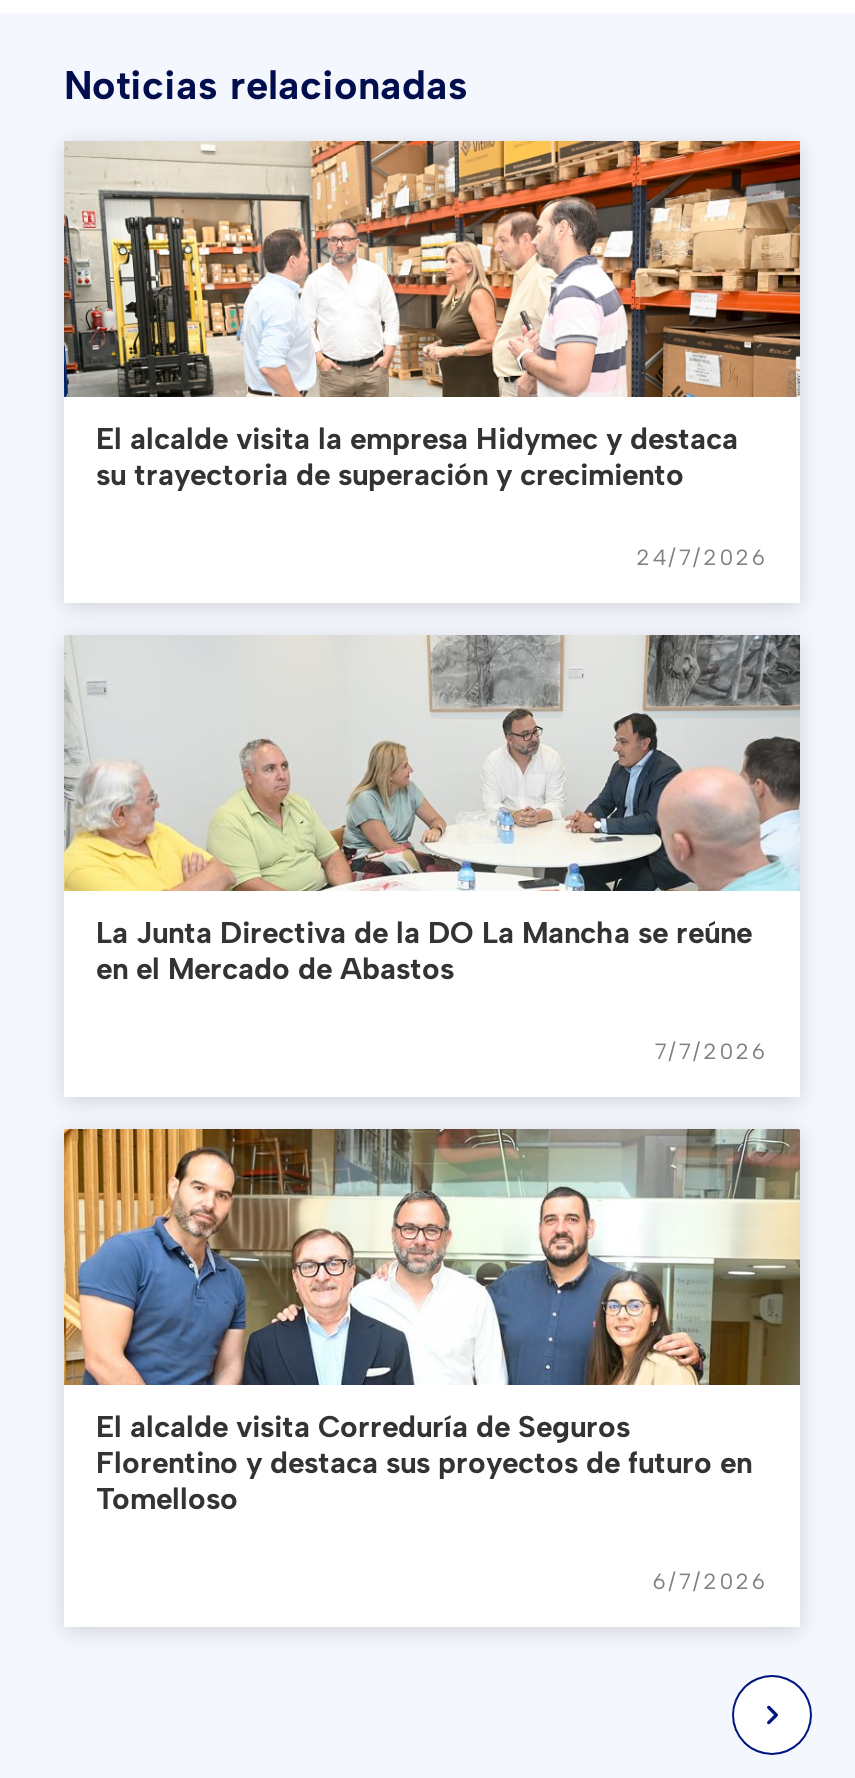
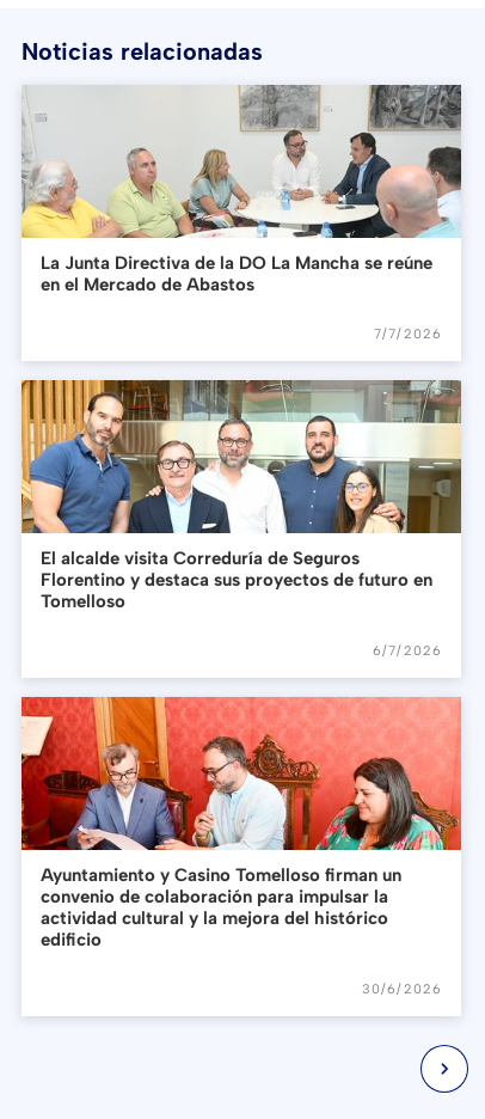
[62,138,802,570] [image] | El alcalde visita la empresa Hidymec y destaca | su trayectoria de superación y crecimiento | 24/7/2026 -> none
moved [60,630,804,1594] -> [19,82,463,659]: [image] | La Junta Directiva de la DO La Mancha se reúne | en el Mercado de Abastos | 7/7/2026 | El alcalde visita Correduría de Seguros | Florentino y destaca sus proyectos de futuro en | Tomelloso | 6/7/2026
none -> [20,696,462,997] [image] | Ayuntamiento y Casino Tomelloso firman un | convenio de colaboración para impulsar la | actividad cultural y la mejora del histórico | edificio | 30/6/2026

